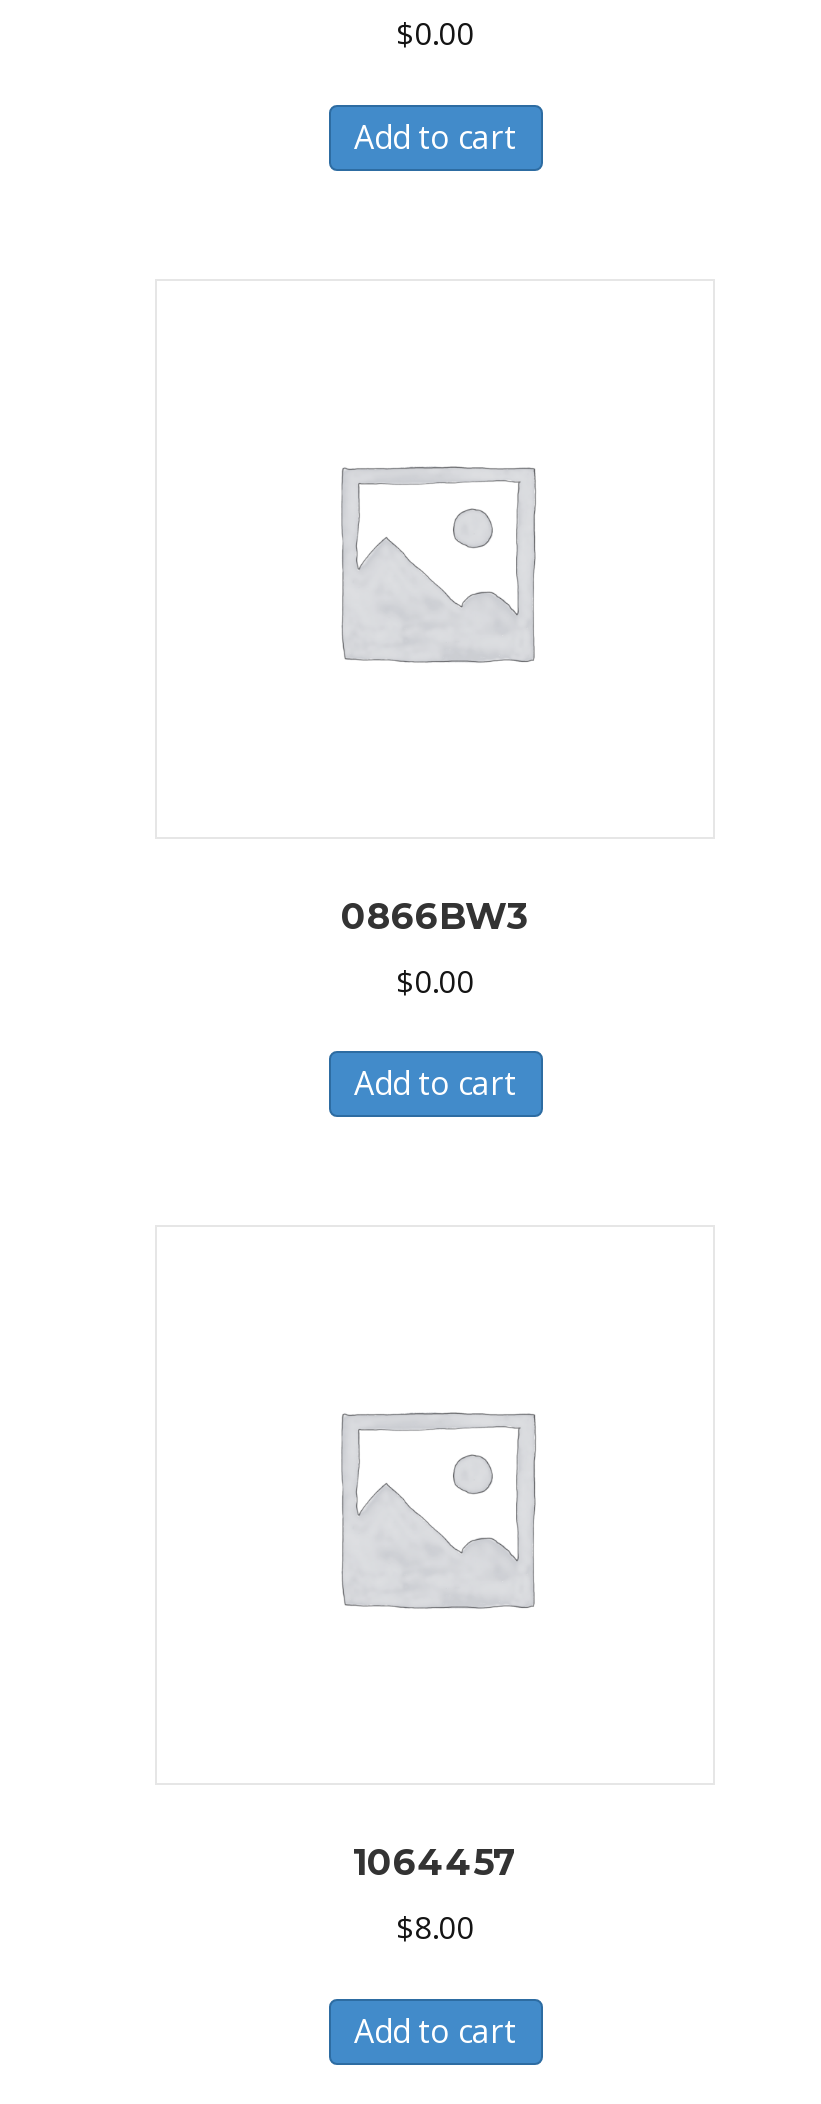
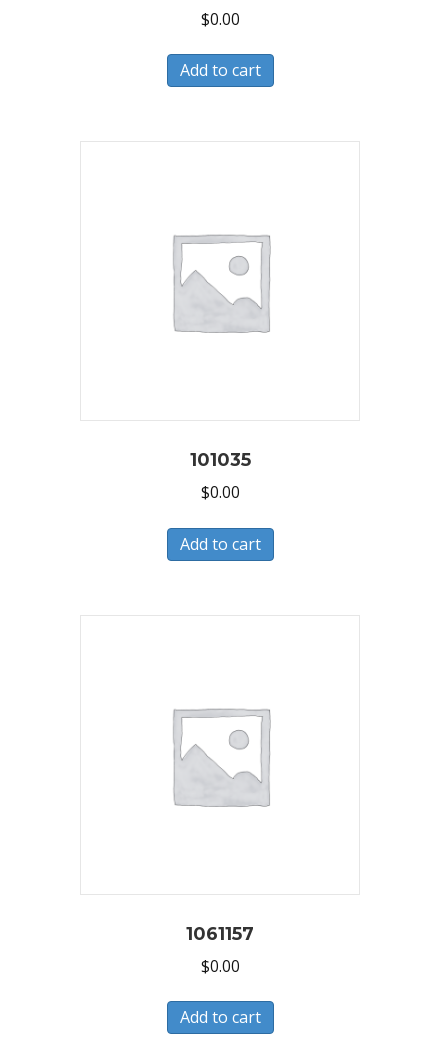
[341,894,529,938] 0866BW3 -> [189,449,250,471] 101035
[353,1841,517,1885] 1064457 -> [186,923,254,945] 1061157
[396,1907,474,1949] $8.00 -> [200,956,239,977] $0.00

